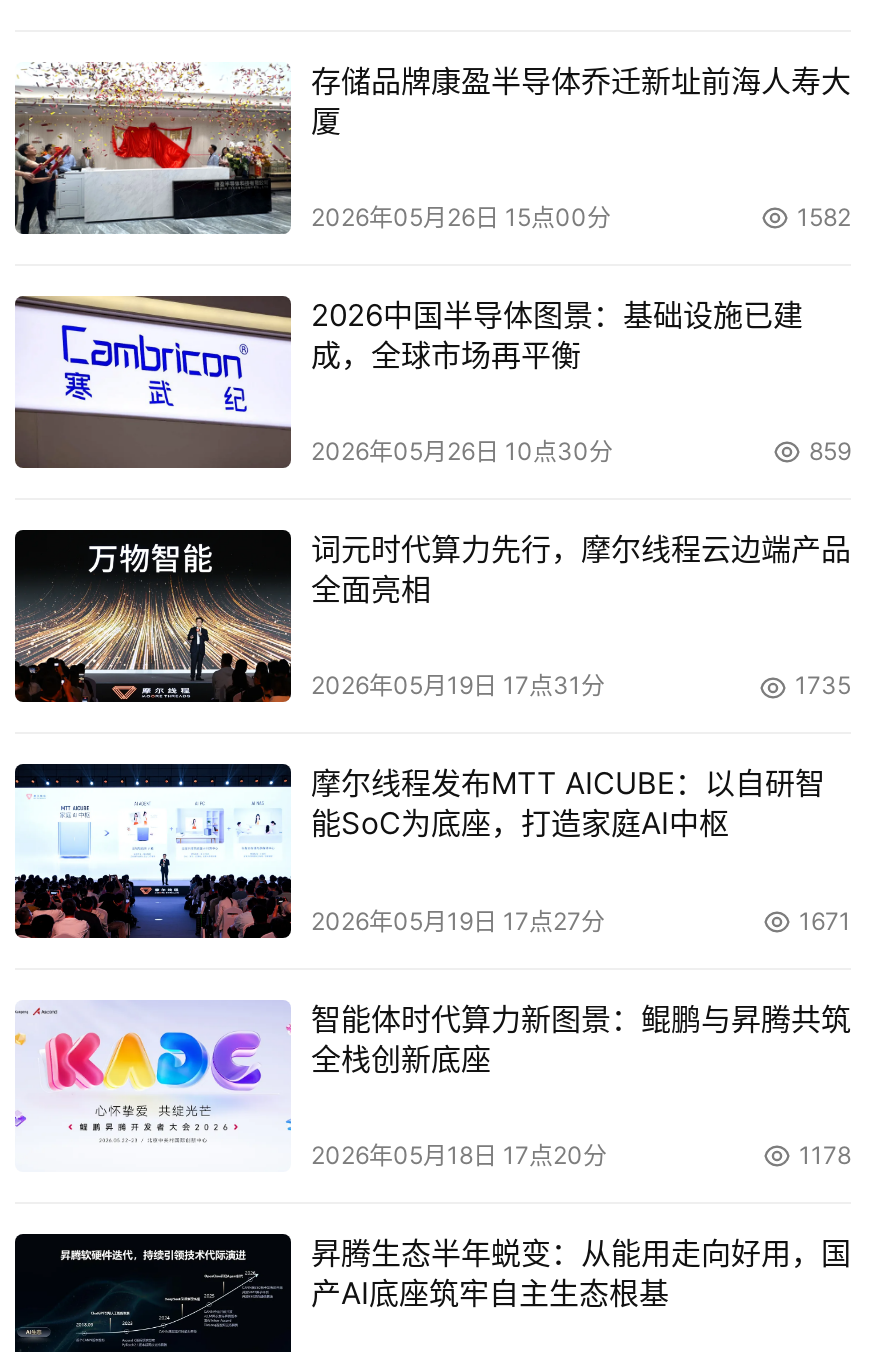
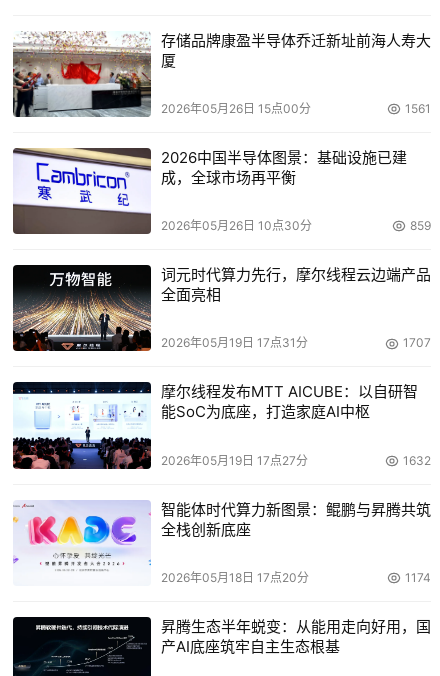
[797,202,851,232] 1582 -> [405,101,431,116] 1561
[795,671,851,701] 1735 -> [403,335,431,350] 1707
[799,905,851,935] 1671 -> [403,453,431,468] 1632
[799,1140,851,1170] 1178 -> [405,570,431,585] 1174

